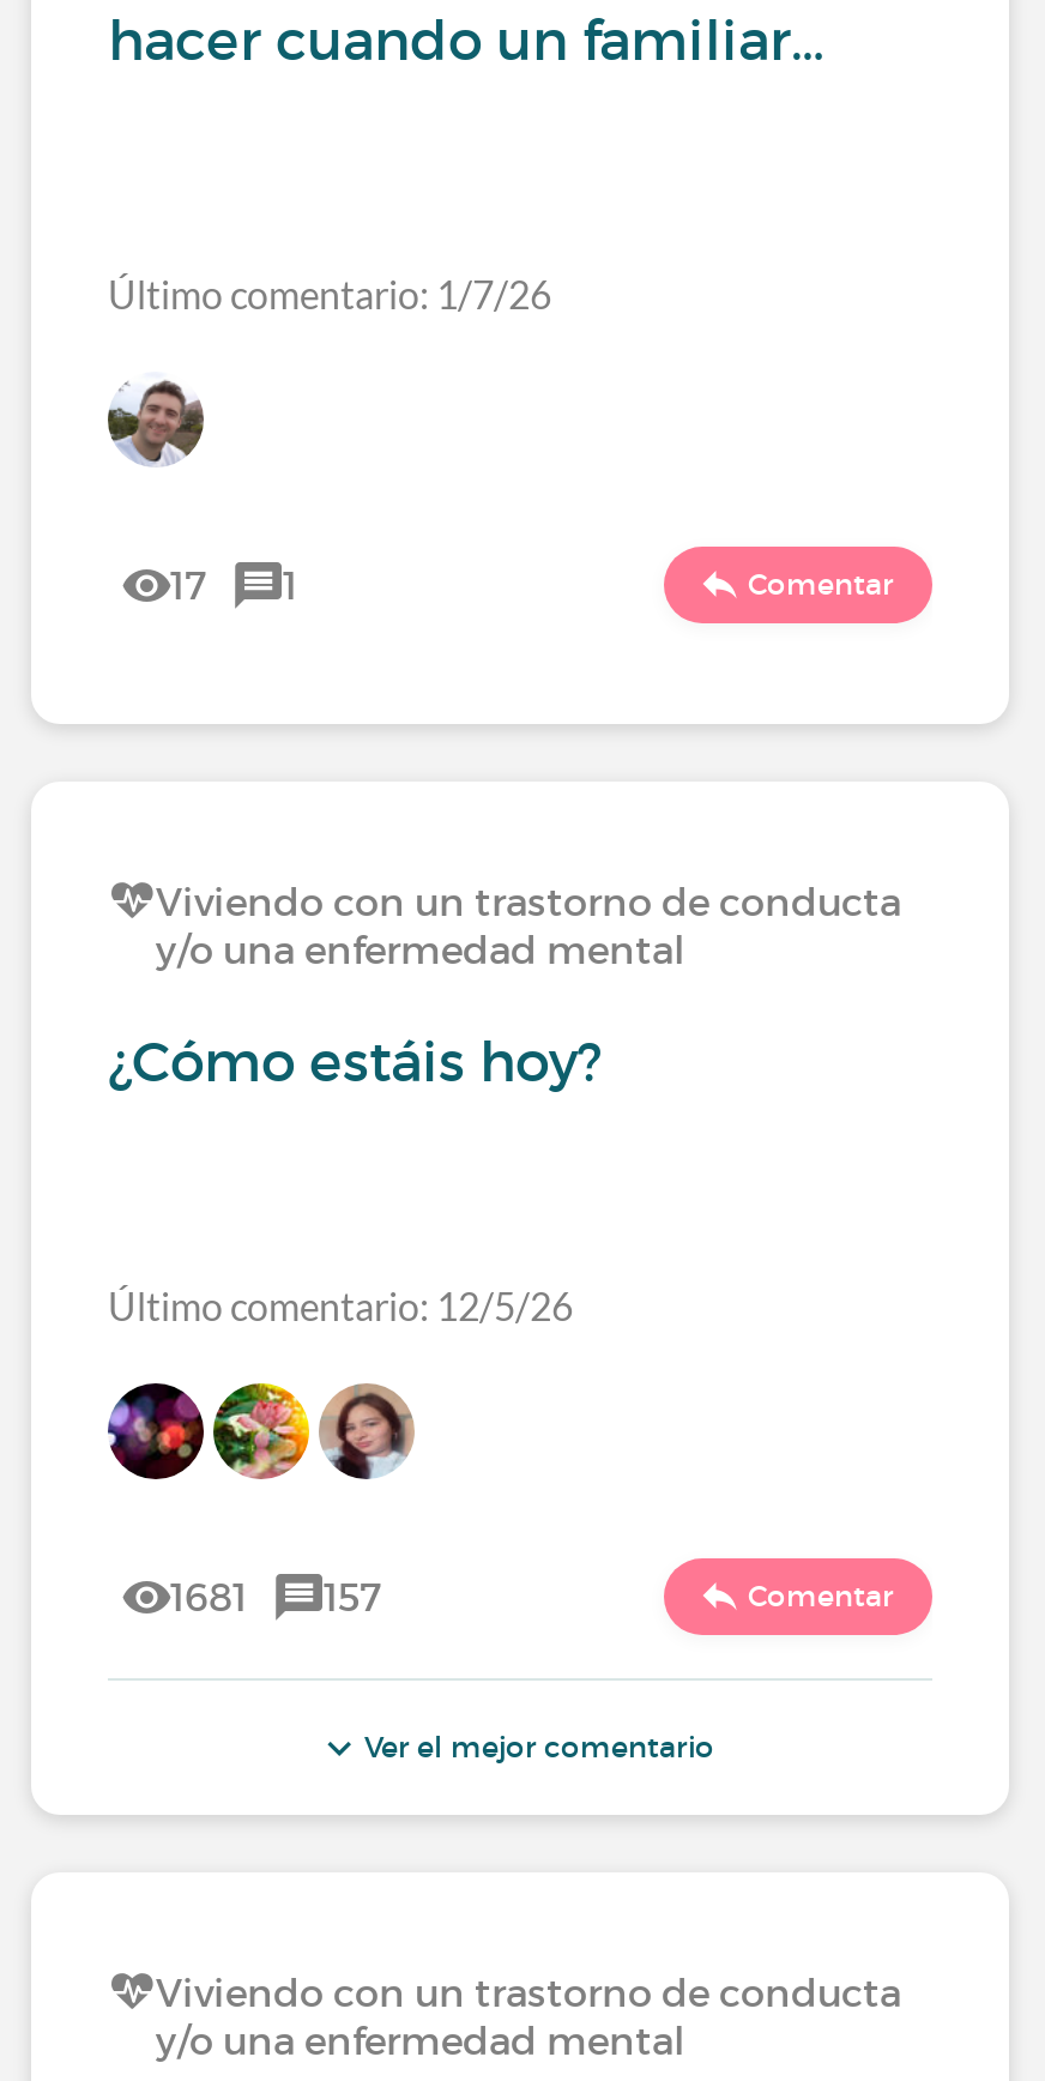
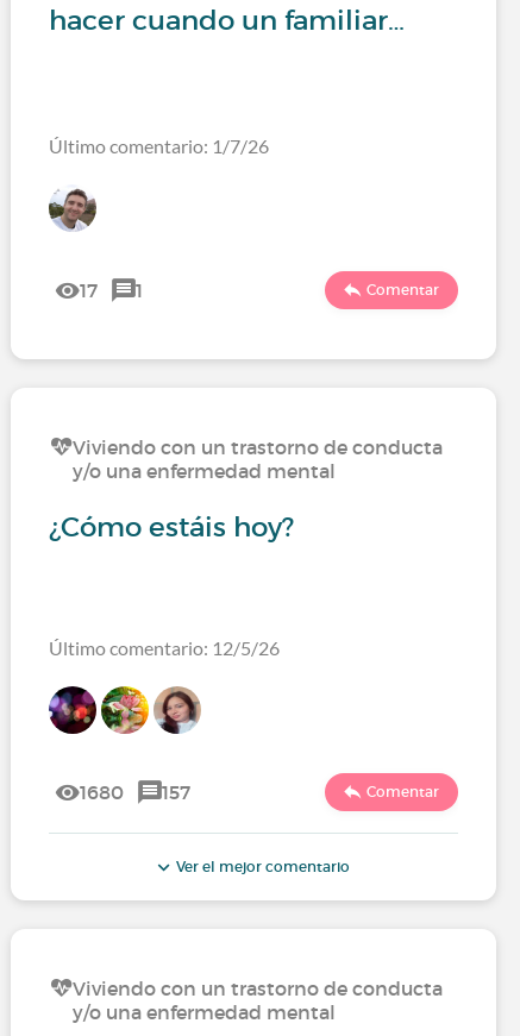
[170,1573,247,1621] 1681 -> [80,780,124,804] 1680

